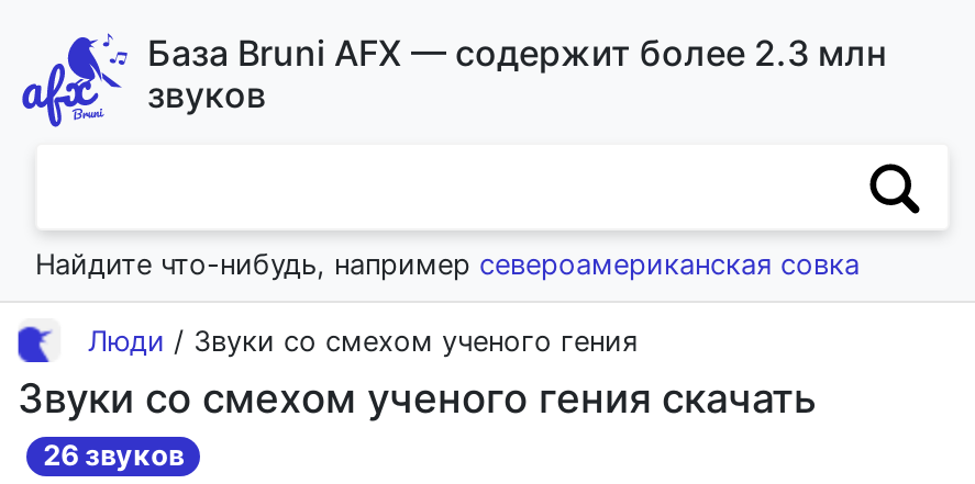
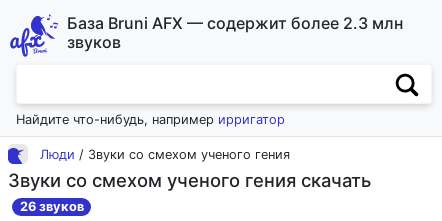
[35,248,860,281] Найдите что-нибудь, например североамериканская совка -> [16,112,285,127] Найдите что-нибудь, например ирригатор

